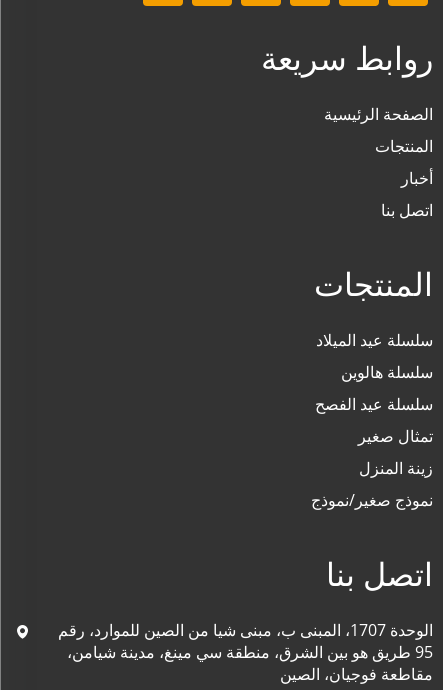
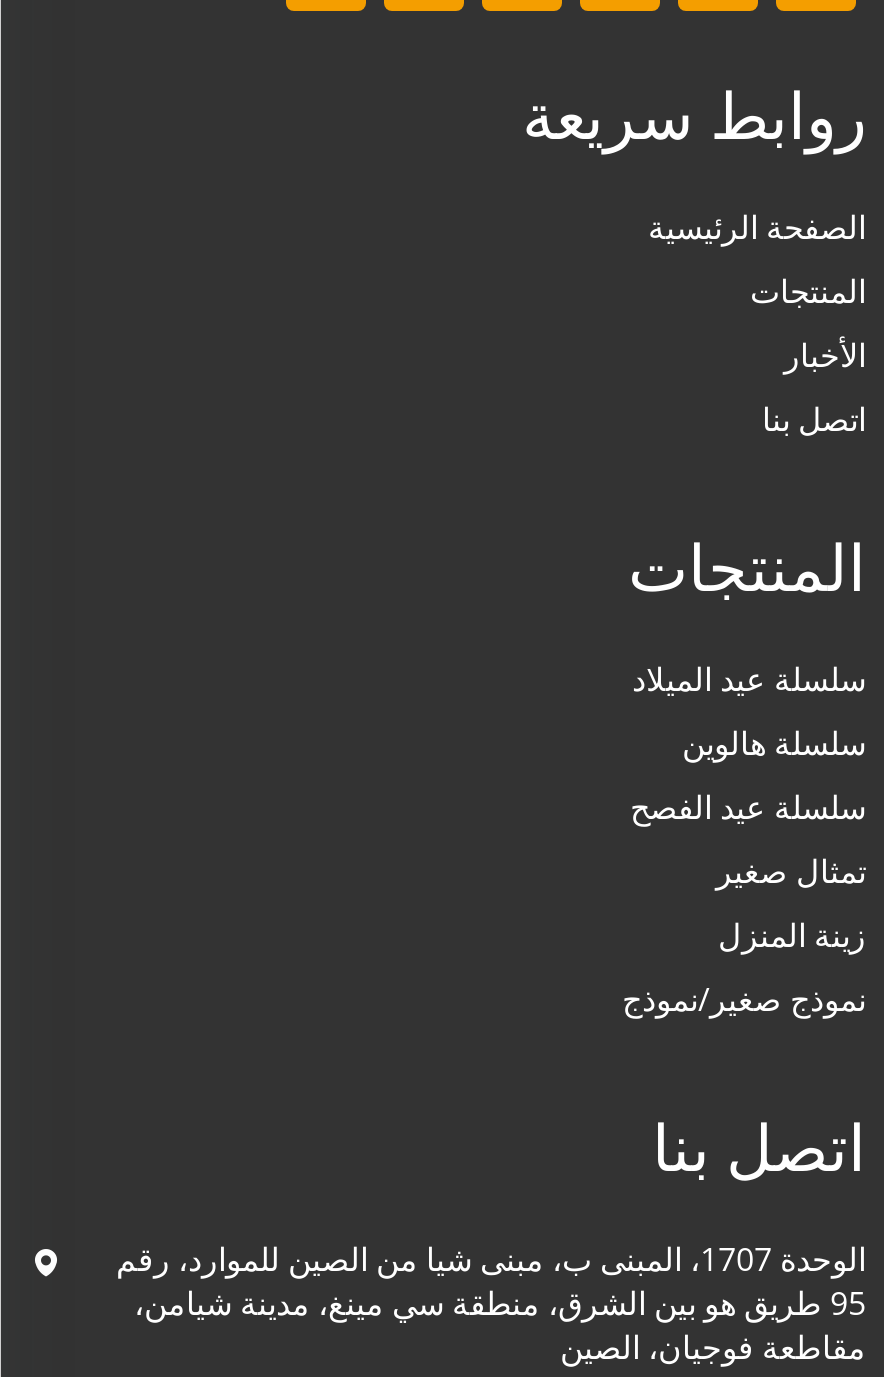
[401,167,433,189] أخبار -> [784,333,866,377] الأخبار

